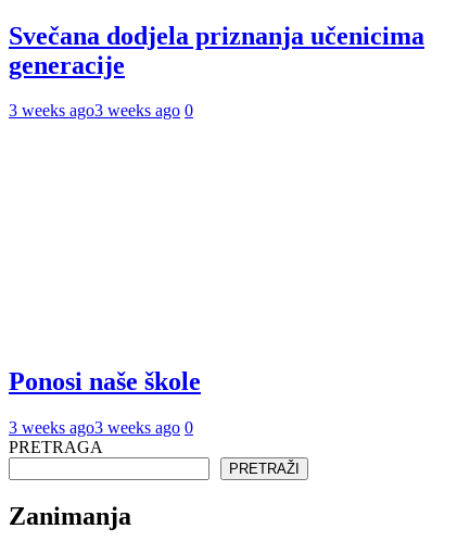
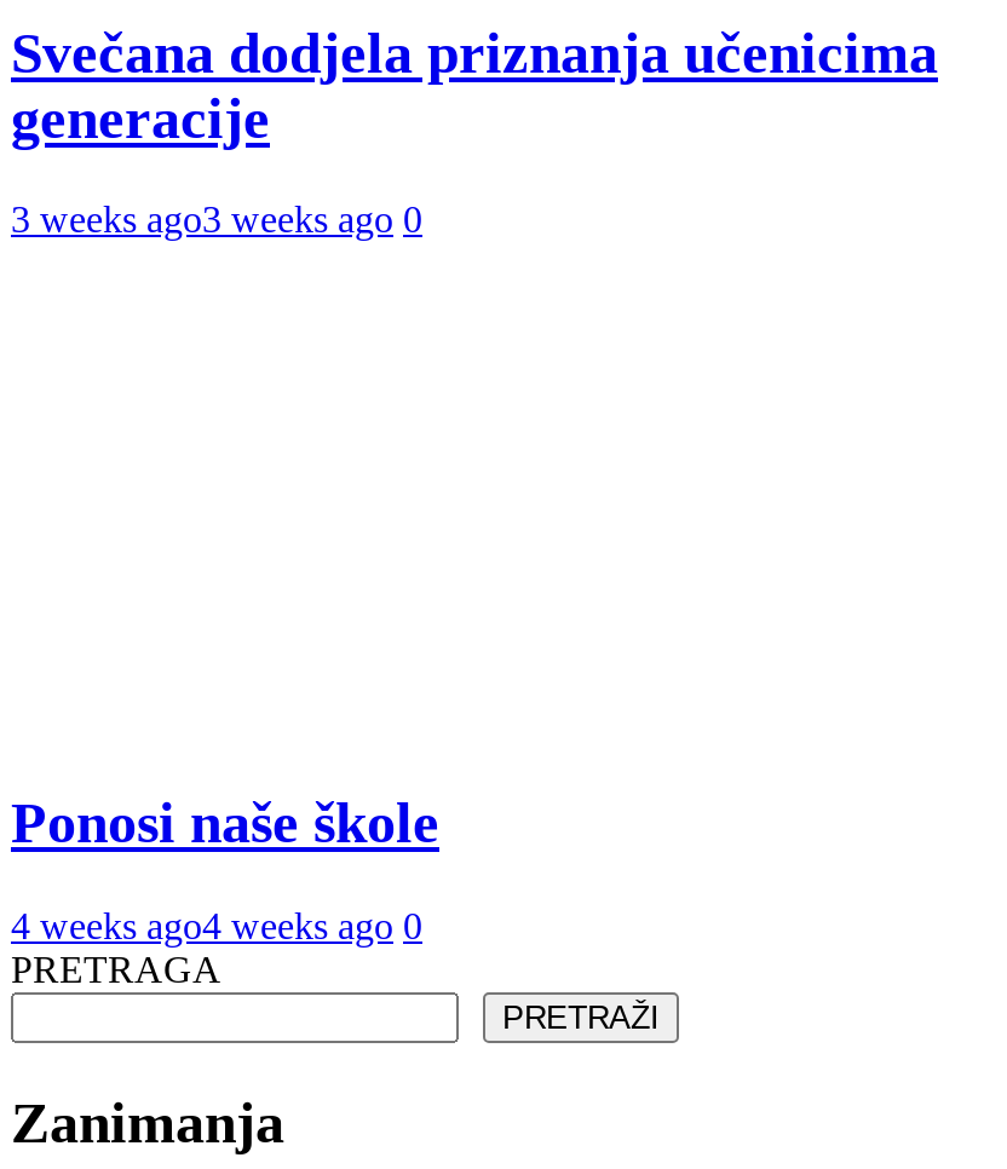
[9,418,193,437] 3 weeks ago3 weeks ago 0 -> [11,905,422,947] 4 weeks ago4 weeks ago 0

